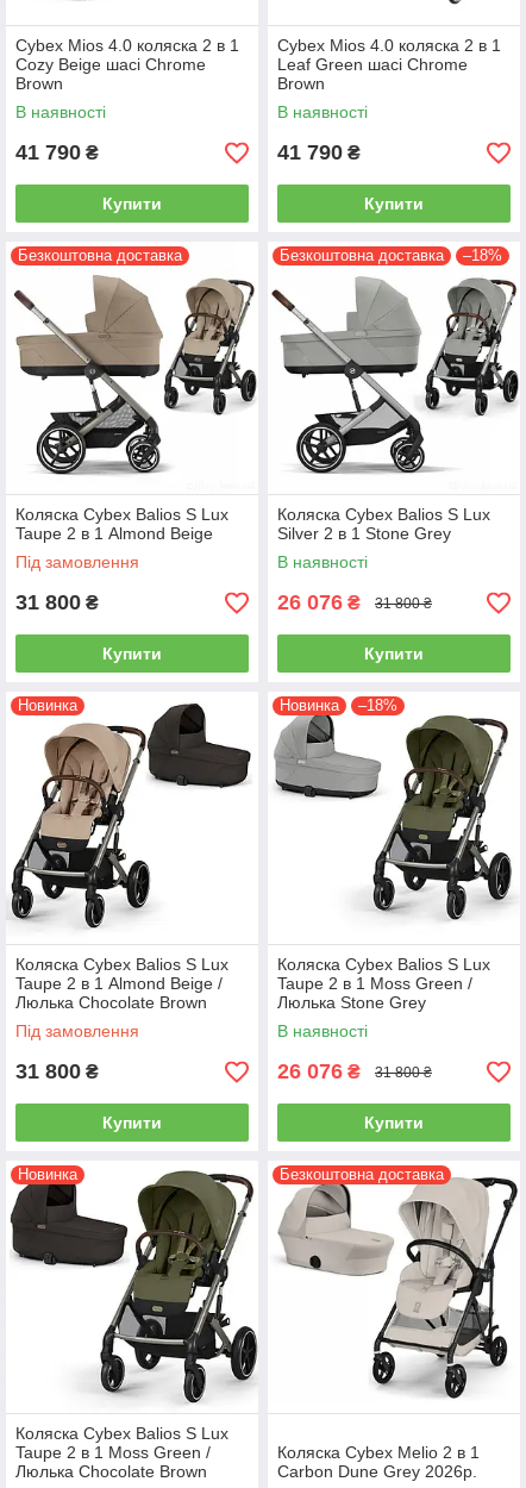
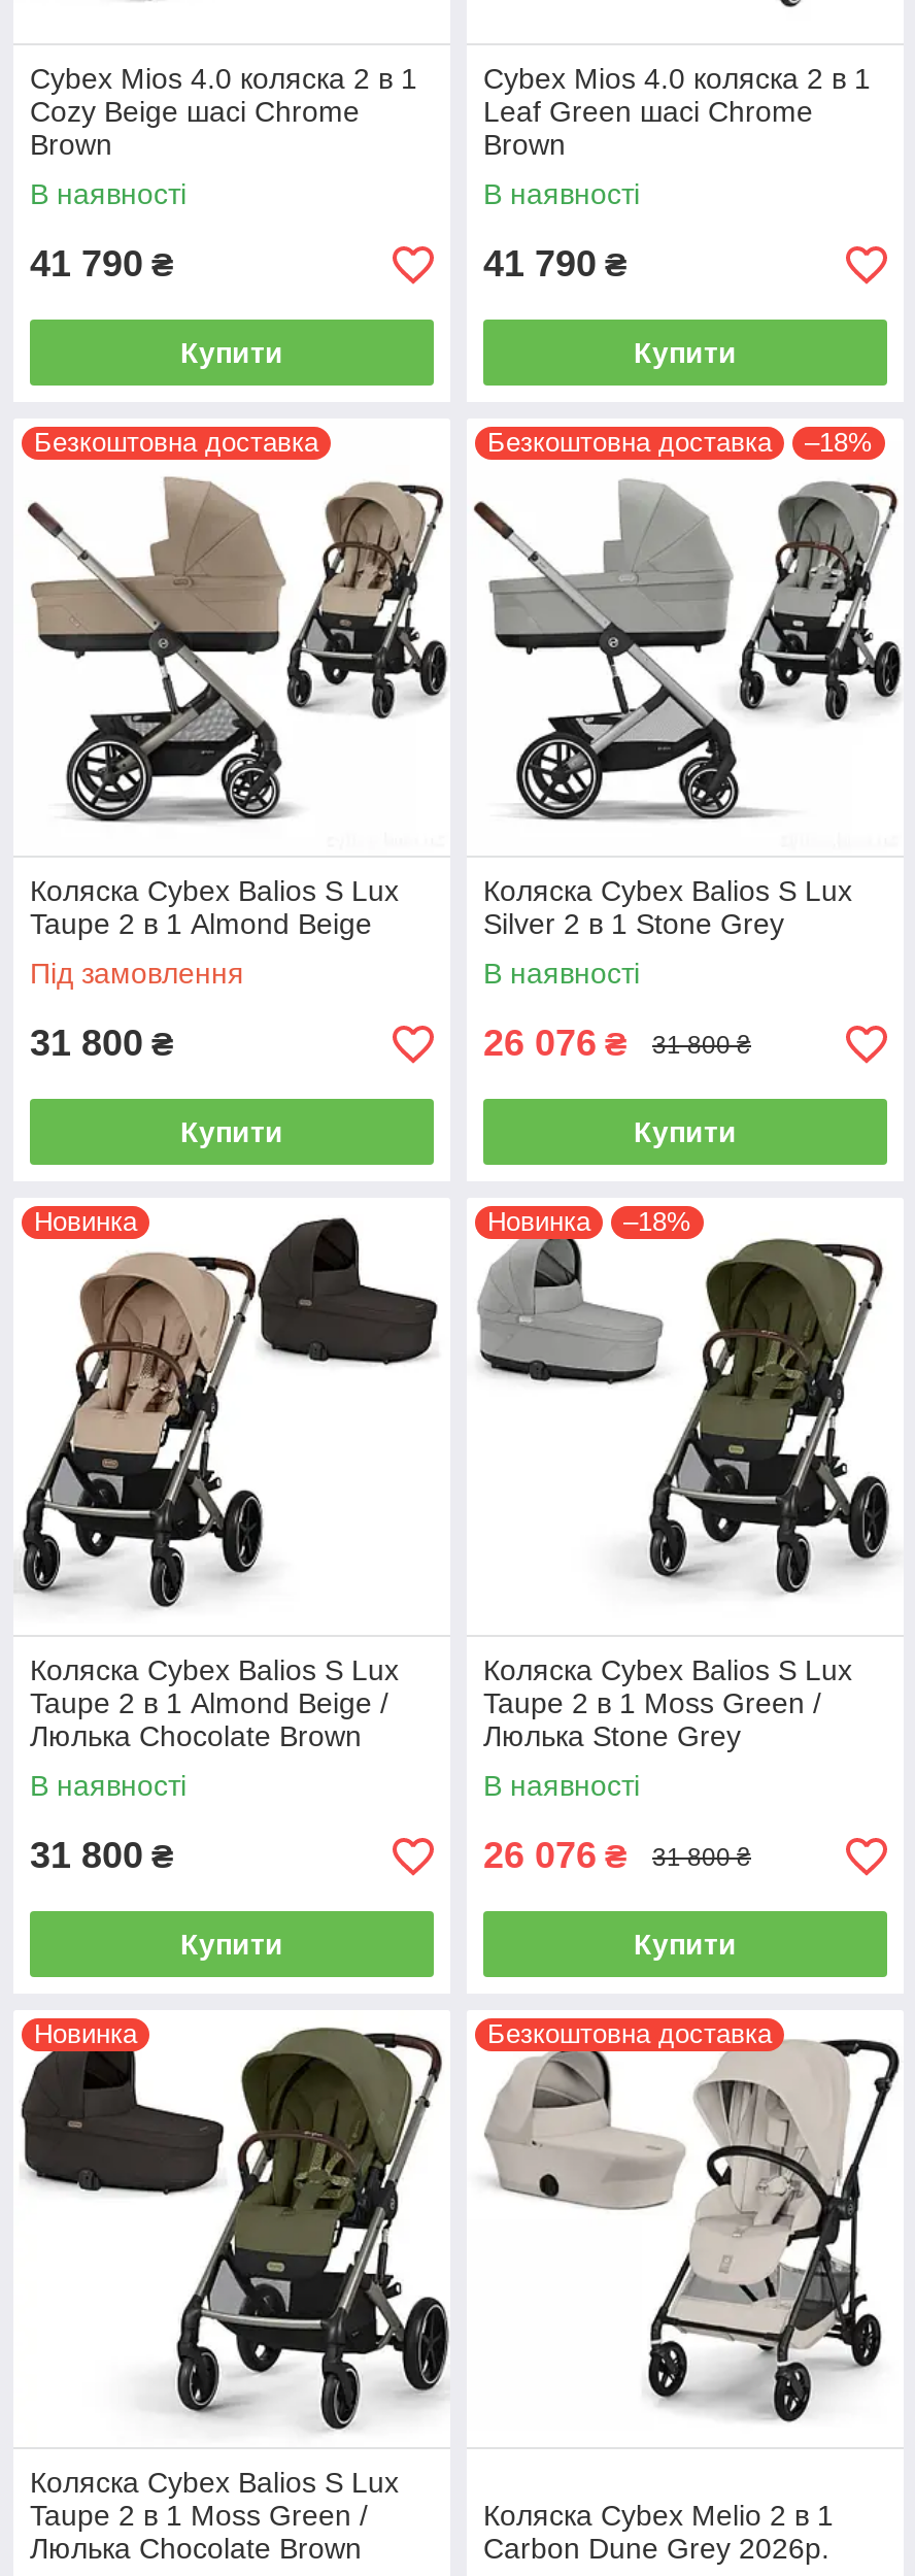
[15,1021,139,1041] Під замовлення -> [30,1769,187,1802] В наявності

